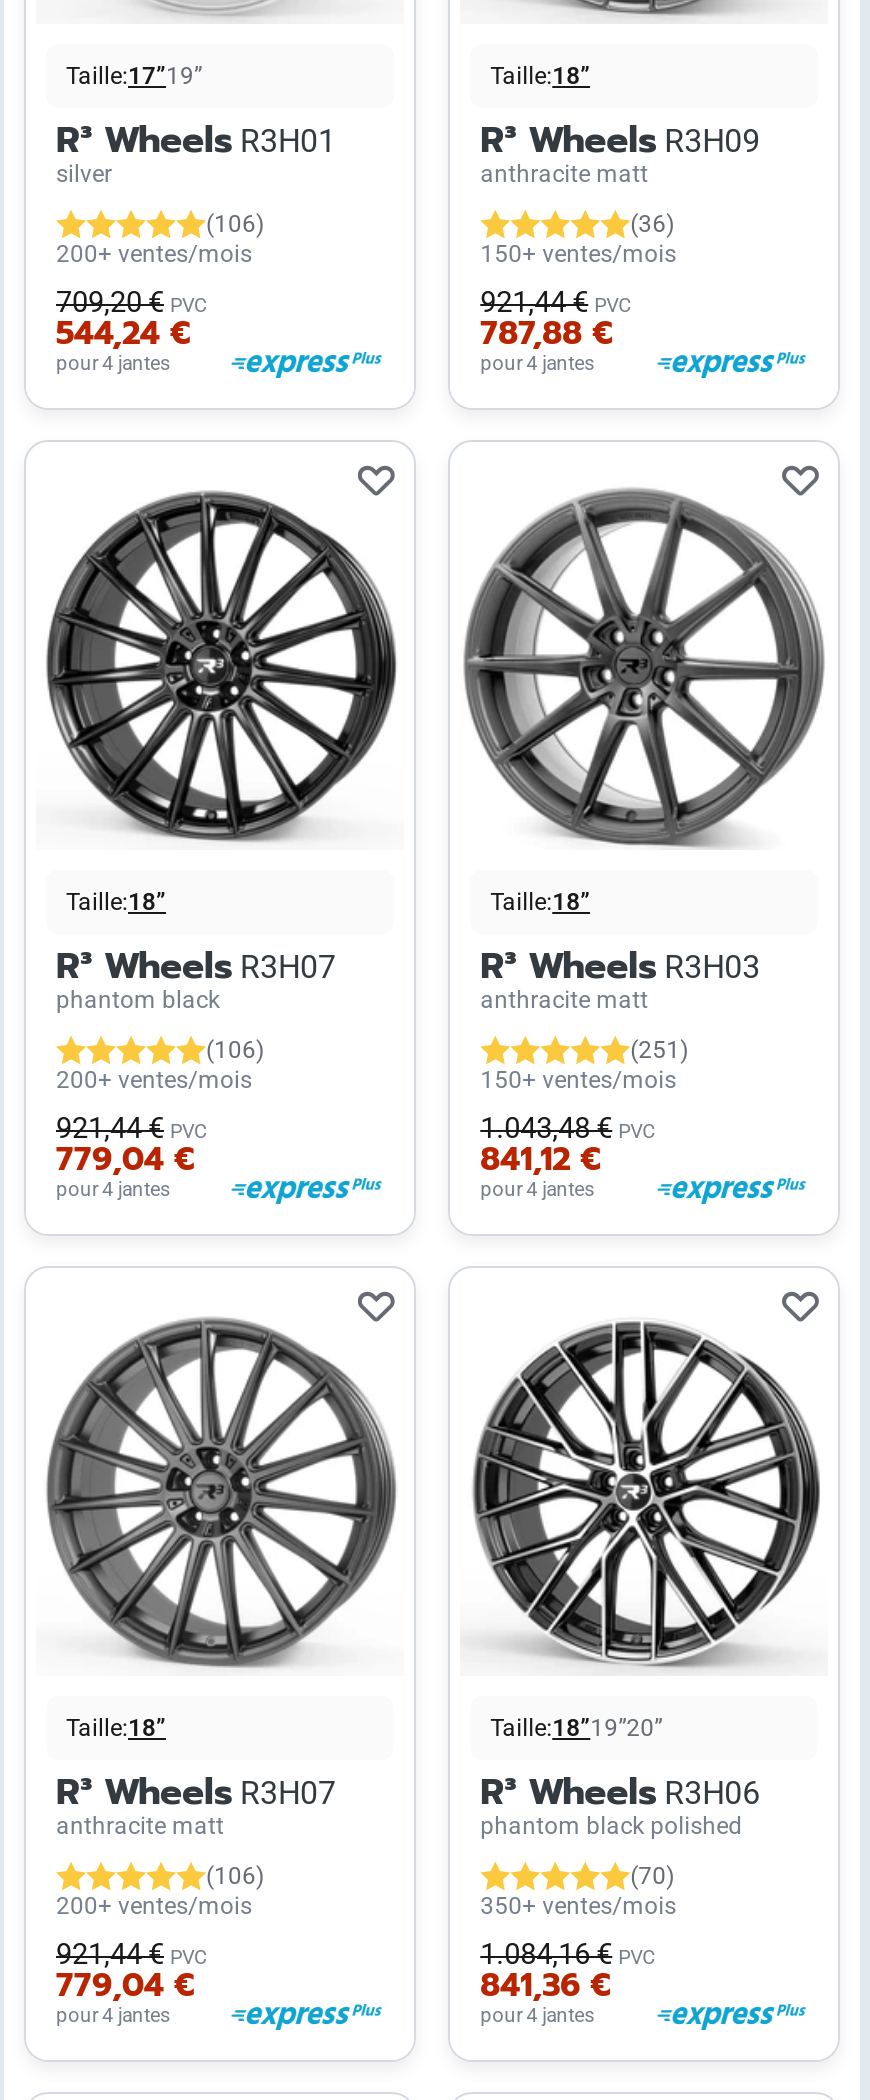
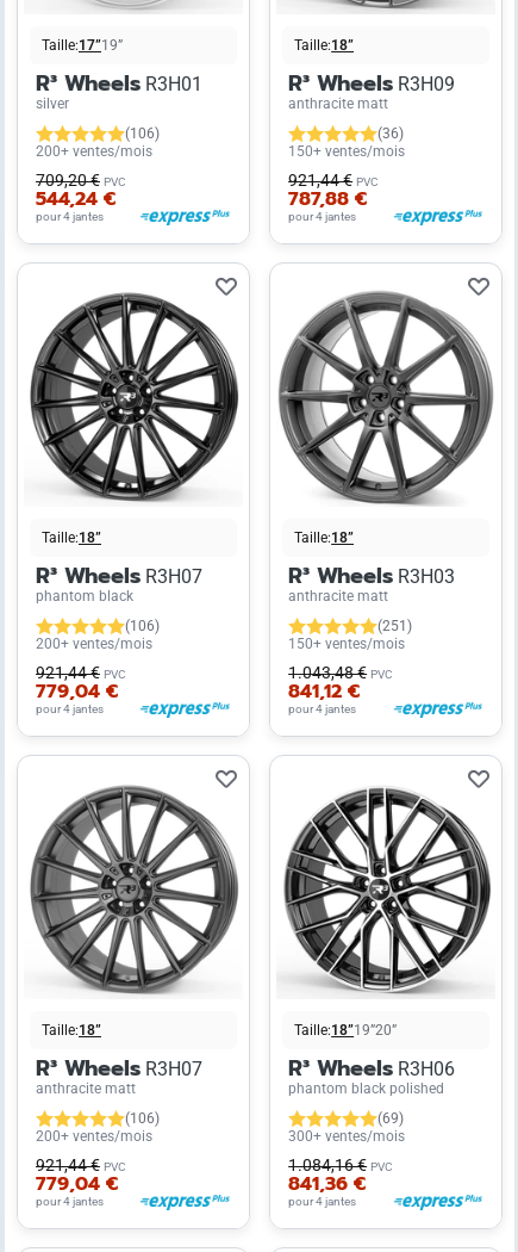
[630,1861,674,1889] (70) -> [378,1110,404,1126] (69)
[480,1891,676,1919] 350+ ventes/mois -> [288,1128,405,1144] 300+ ventes/mois

